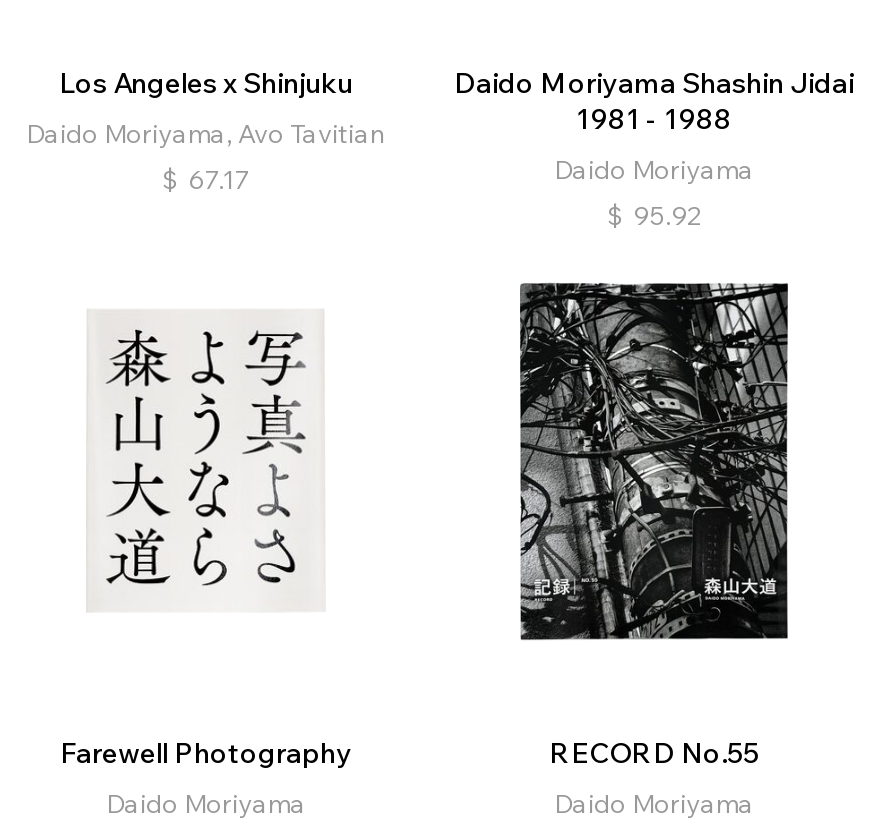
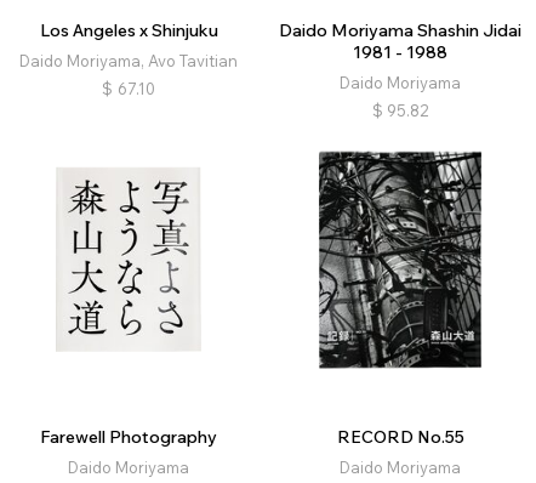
[162,163,250,195] $ 67.17 -> [102,79,155,98] $ 67.10
[607,199,701,231] $ 95.92 -> [372,100,429,120] $ 95.82

